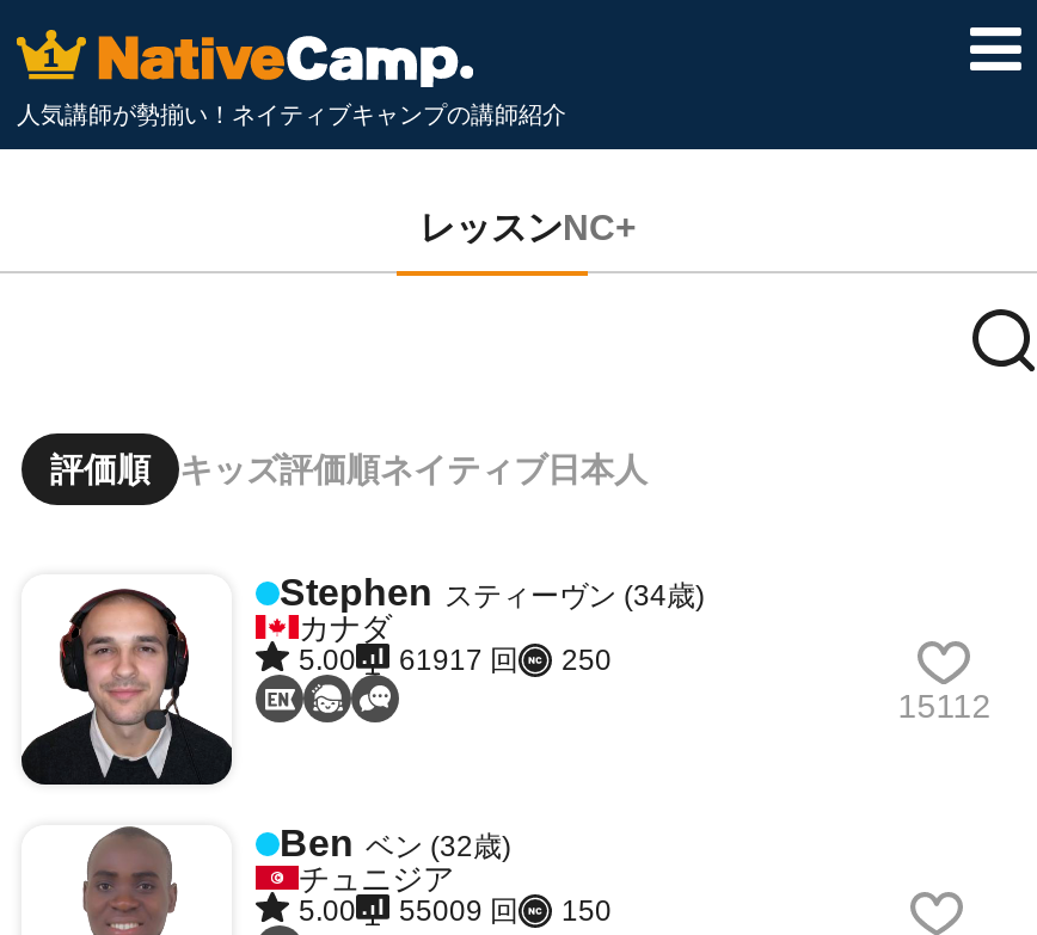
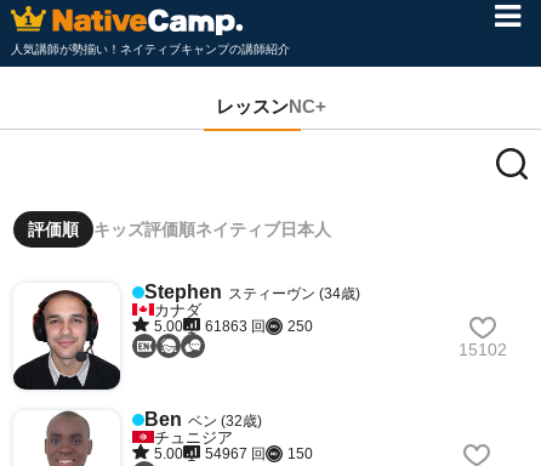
[299,644,612,677] 5.00 61917 回 250 -> [154,318,313,335] 5.00 61863 回 250
[898,687,991,726] 15112 -> [458,340,507,360] 15102
[299,894,612,928] 5.00 55009 回 150 -> [154,445,313,462] 5.00 54967 回 150

